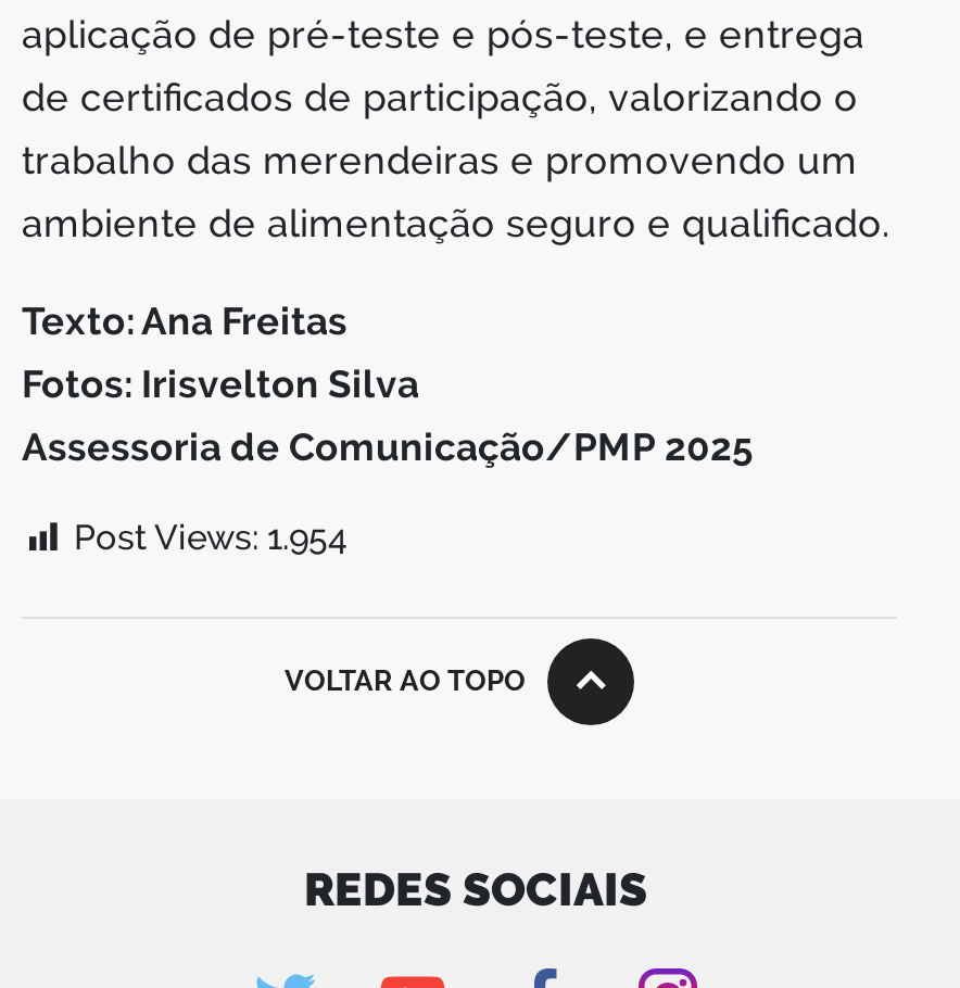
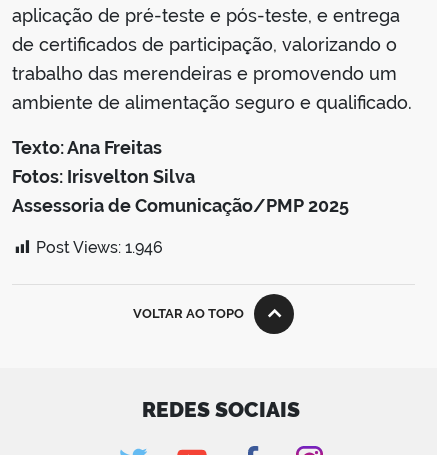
[74,517,348,559] Post Views: 1.954 -> [36,238,163,257] Post Views: 1.946

